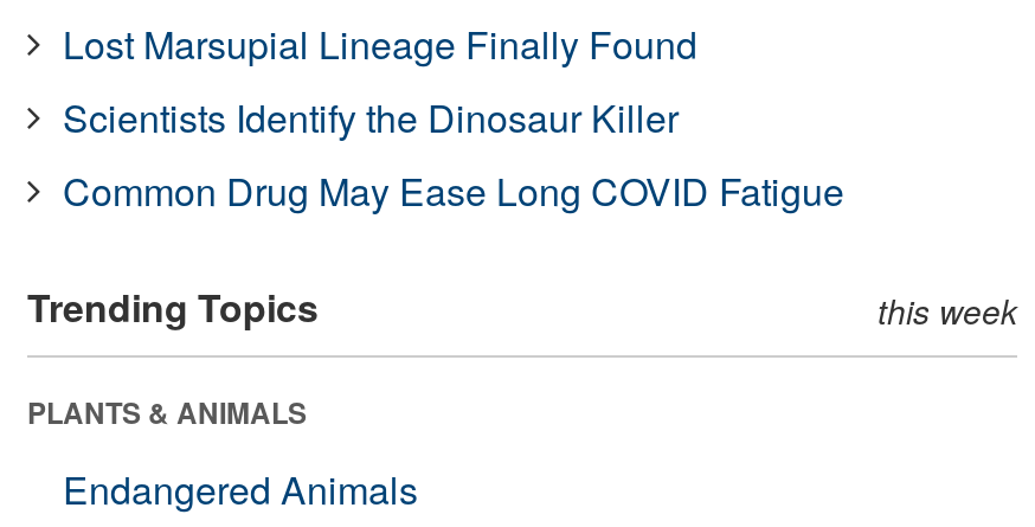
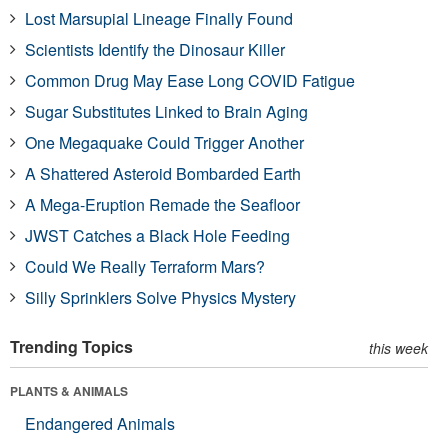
none -> [25,100,308,309] Sugar Substitutes Linked to Brain Aging | One Megaquake Could Trigger Another | A Shattered Asteroid Bombarded Earth | A Mega-Eruption Remade the Seafloor | JWST Catches a Black Hole Feeding | Could We Really Terraform Mars? | Silly Sprinklers Solve Physics Mystery

